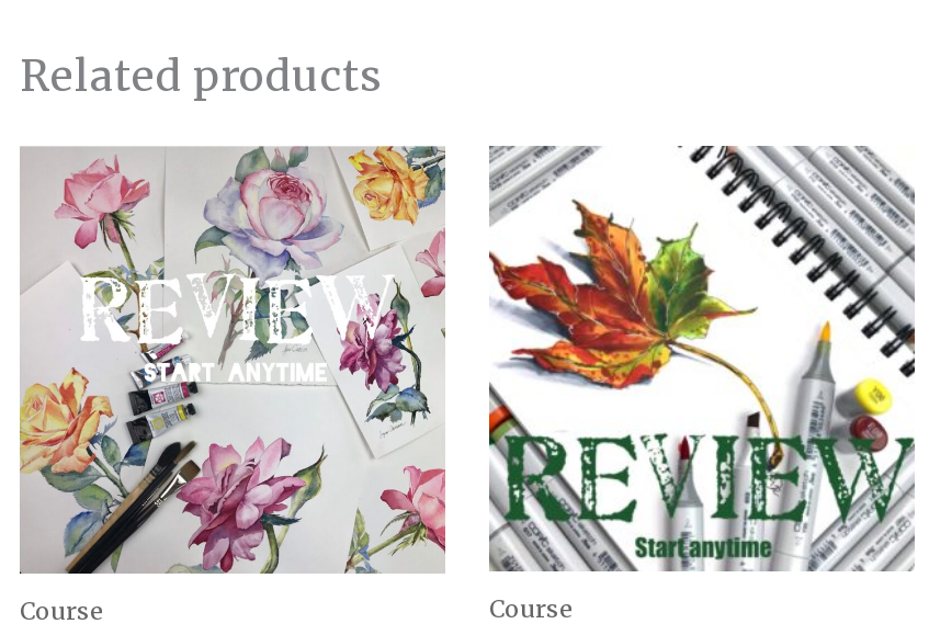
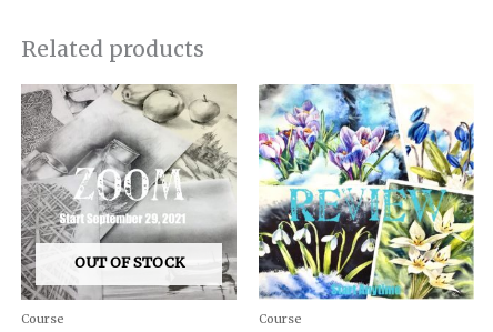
none -> [74,253,184,271] OUT OF STOCK
[20,146,445,574] [image] -> [20,84,237,301] [image]
[487,144,917,574] [image] -> [258,83,475,300] [image]

